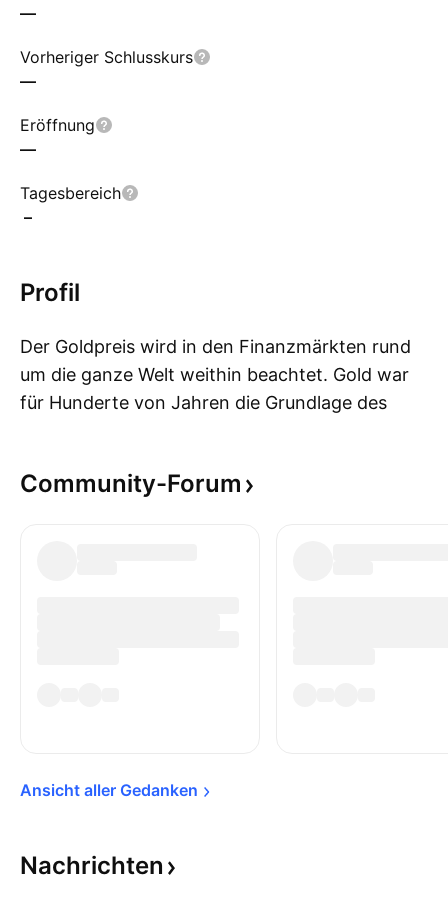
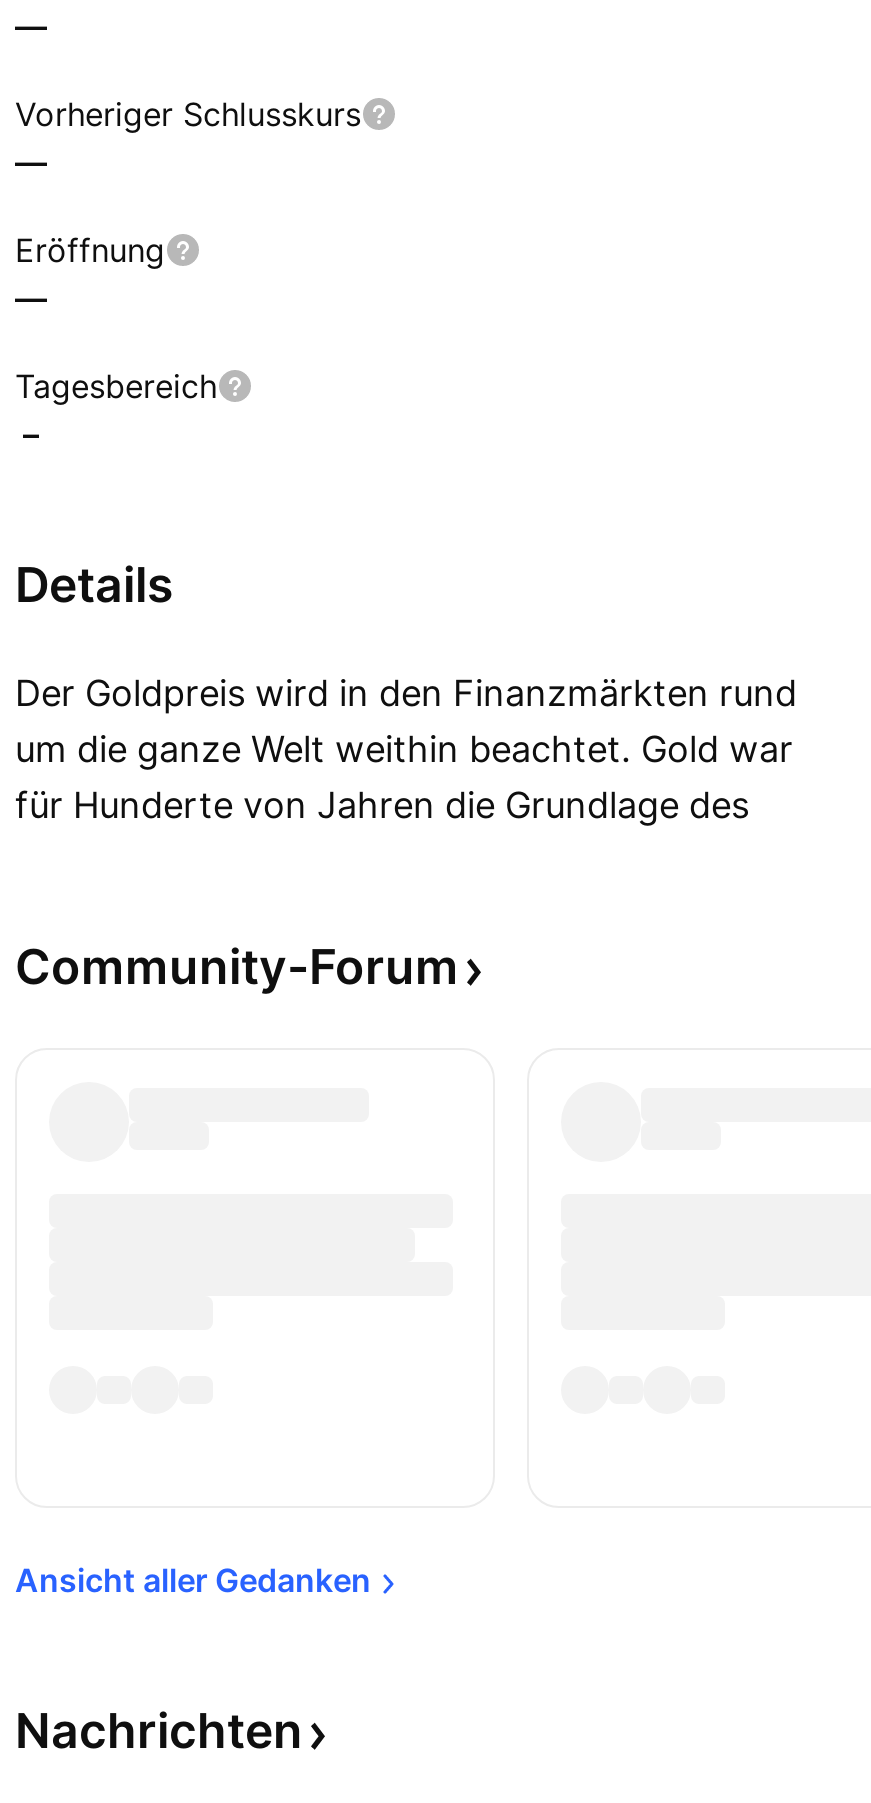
[20,278,80,307] Profil -> [15,556,173,614] Details

